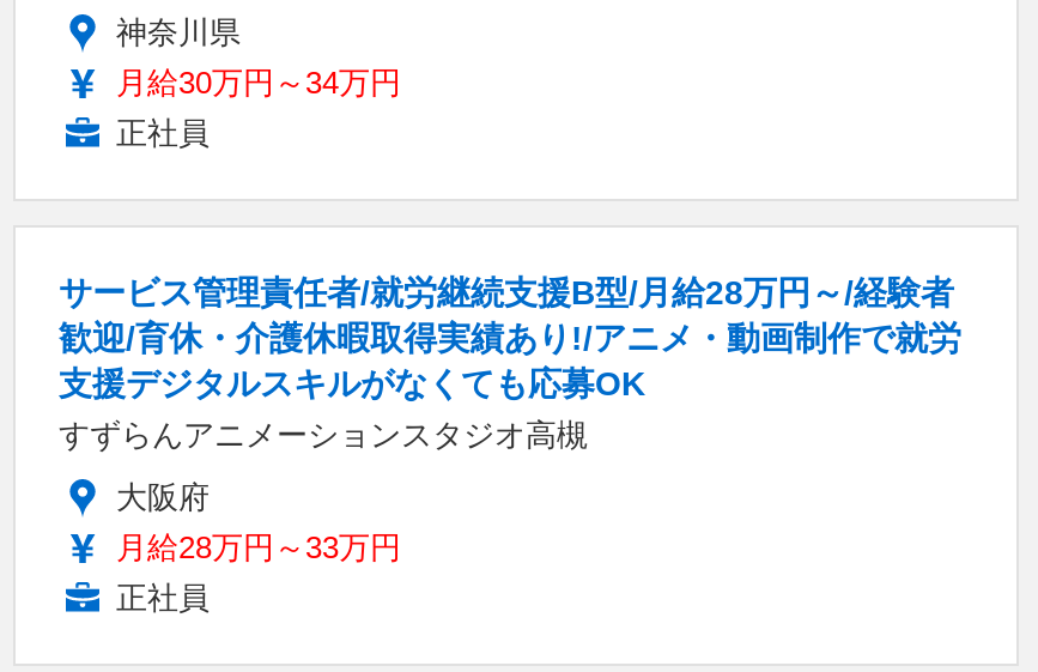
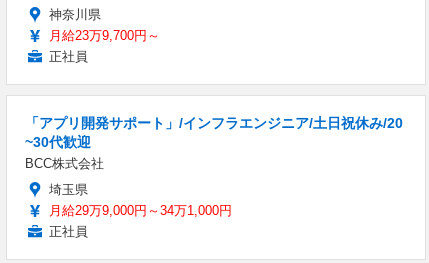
[116,65,401,101] 月給30万円～34万円 -> [49,28,160,43] 月給23万9,700円～
[59,274,961,453] サービス管理責任者/就労継続支援B型/月給28万円～/経験者 | 歓迎/育休・介護休暇取得実績あり!/アニメ・動画制作で就労 | 支援デジタルスキルがなくても応募OK | すずらんアニメーションスタジオ高槻 -> [25,115,403,171] 「アプリ開発サポート」/インフラエンジニア/土日祝休み/20 | ~30代歓迎 | BCC株式会社
[116,480,401,566] 大阪府 | 月給28万円～33万円 -> [49,182,232,218] 埼玉県 | 月給29万9,000円～34万1,000円

